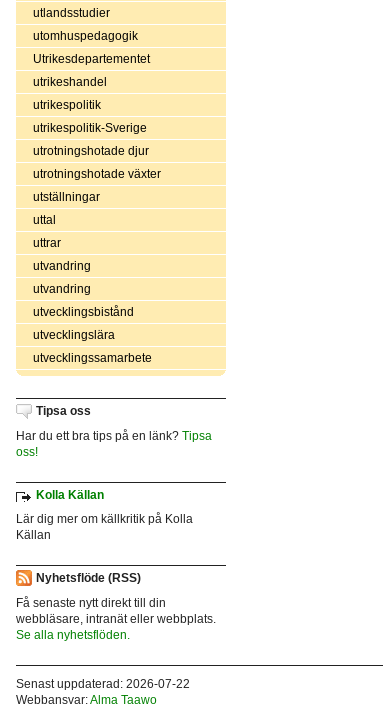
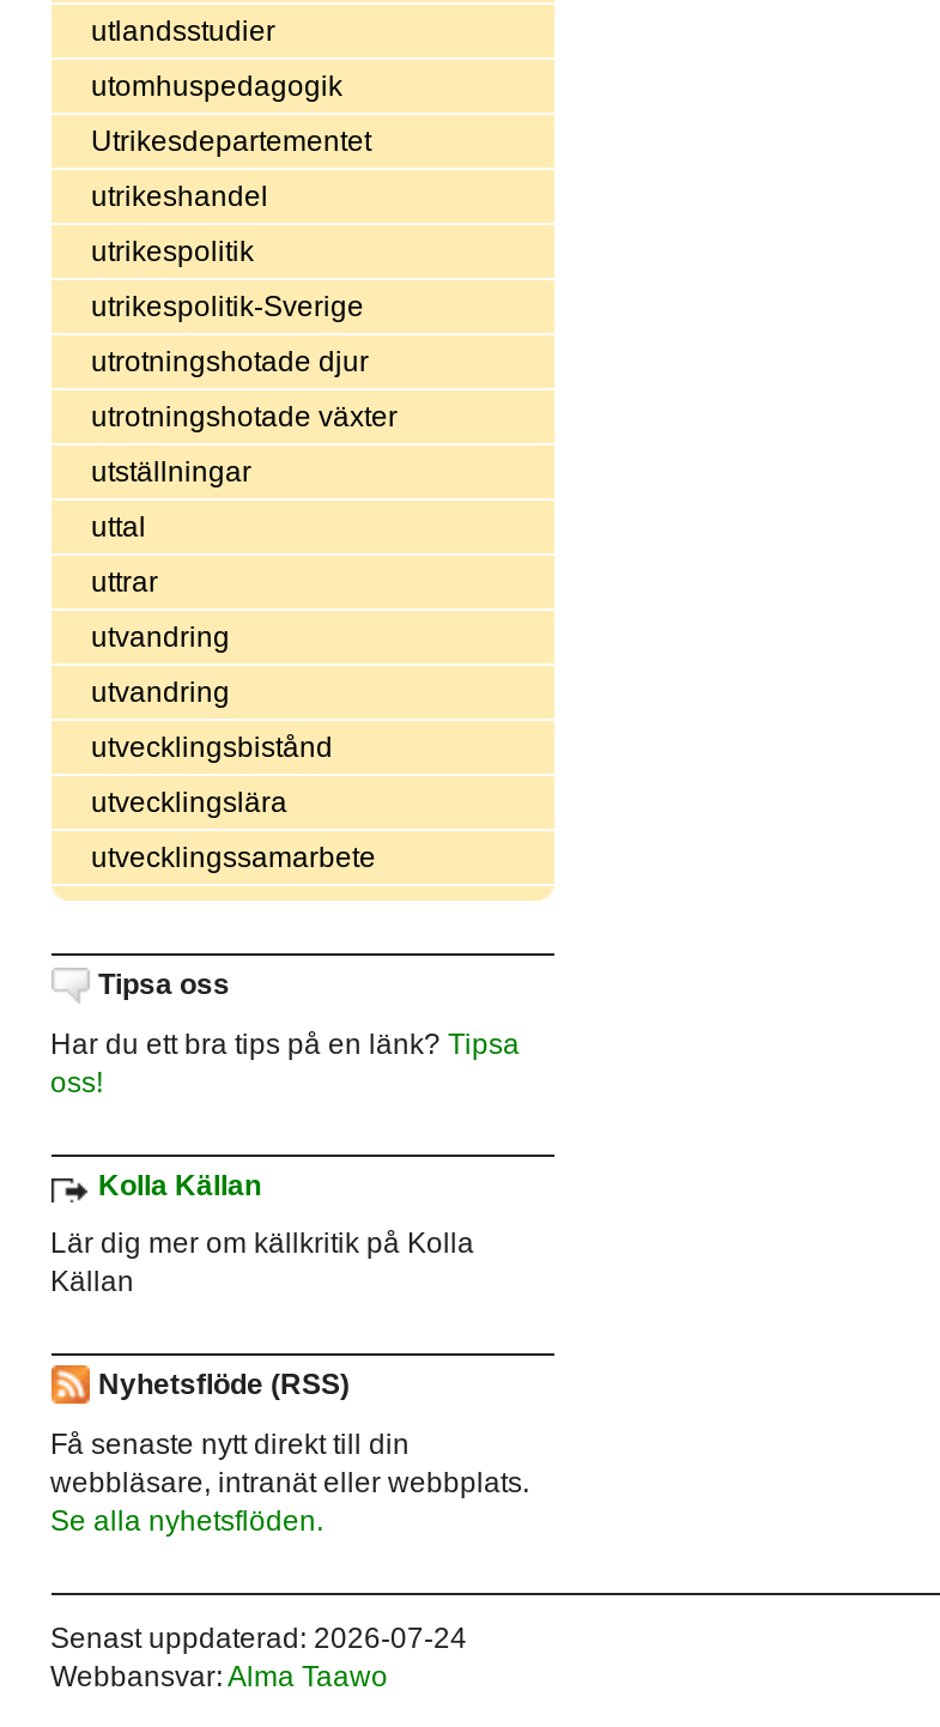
[15,677,189,691] Senast uppdaterad: 2026-07-22 -> [50,1621,467,1654] Senast uppdaterad: 2026-07-24

